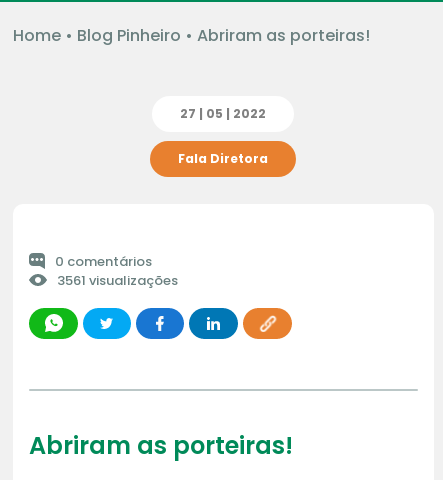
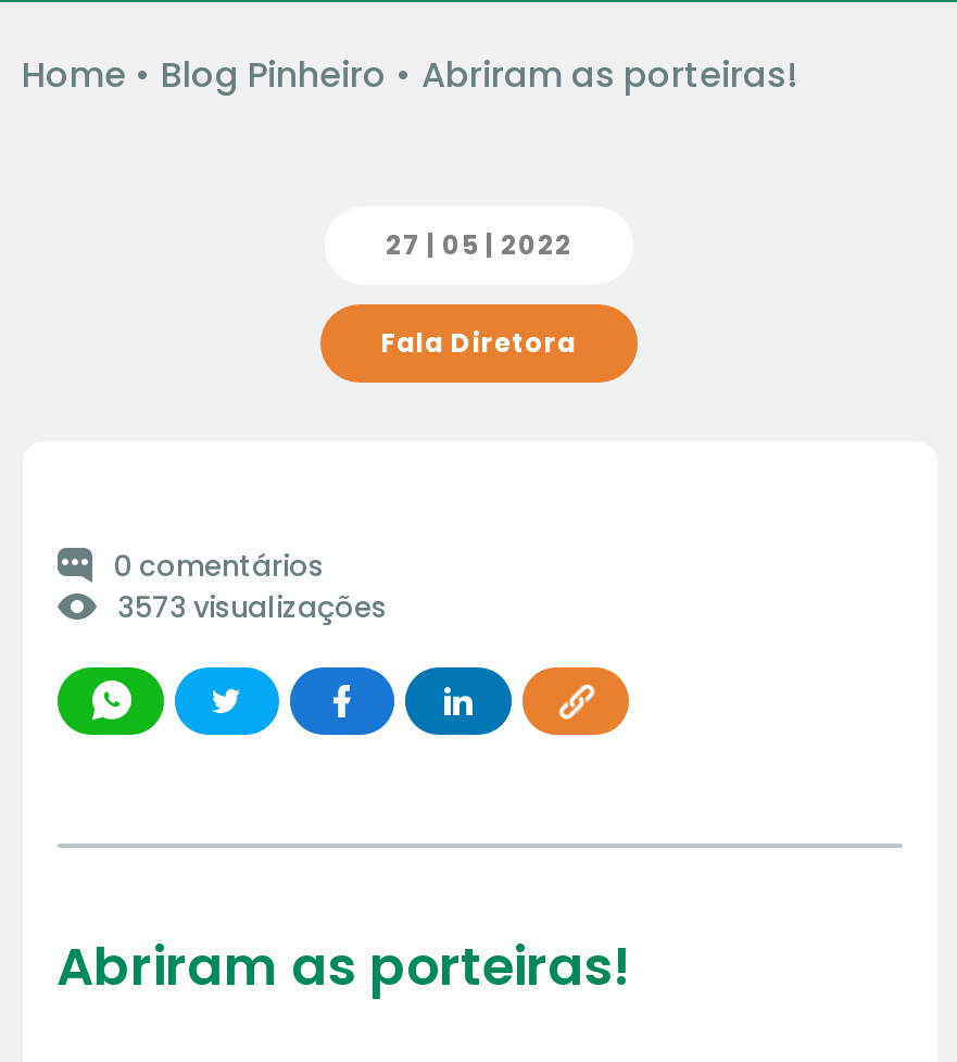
[56,271,177,290] 3561 visualizações -> [117,586,387,628] 3573 visualizações

